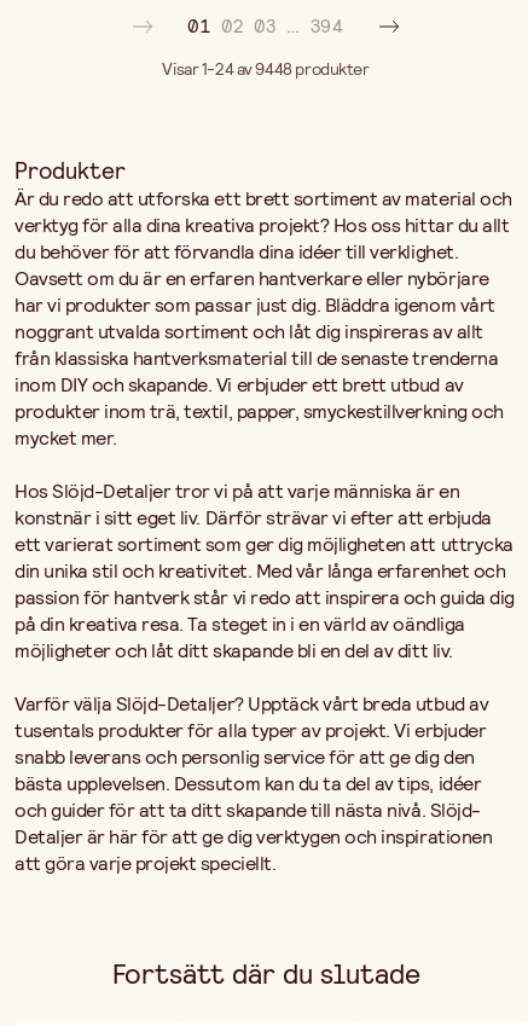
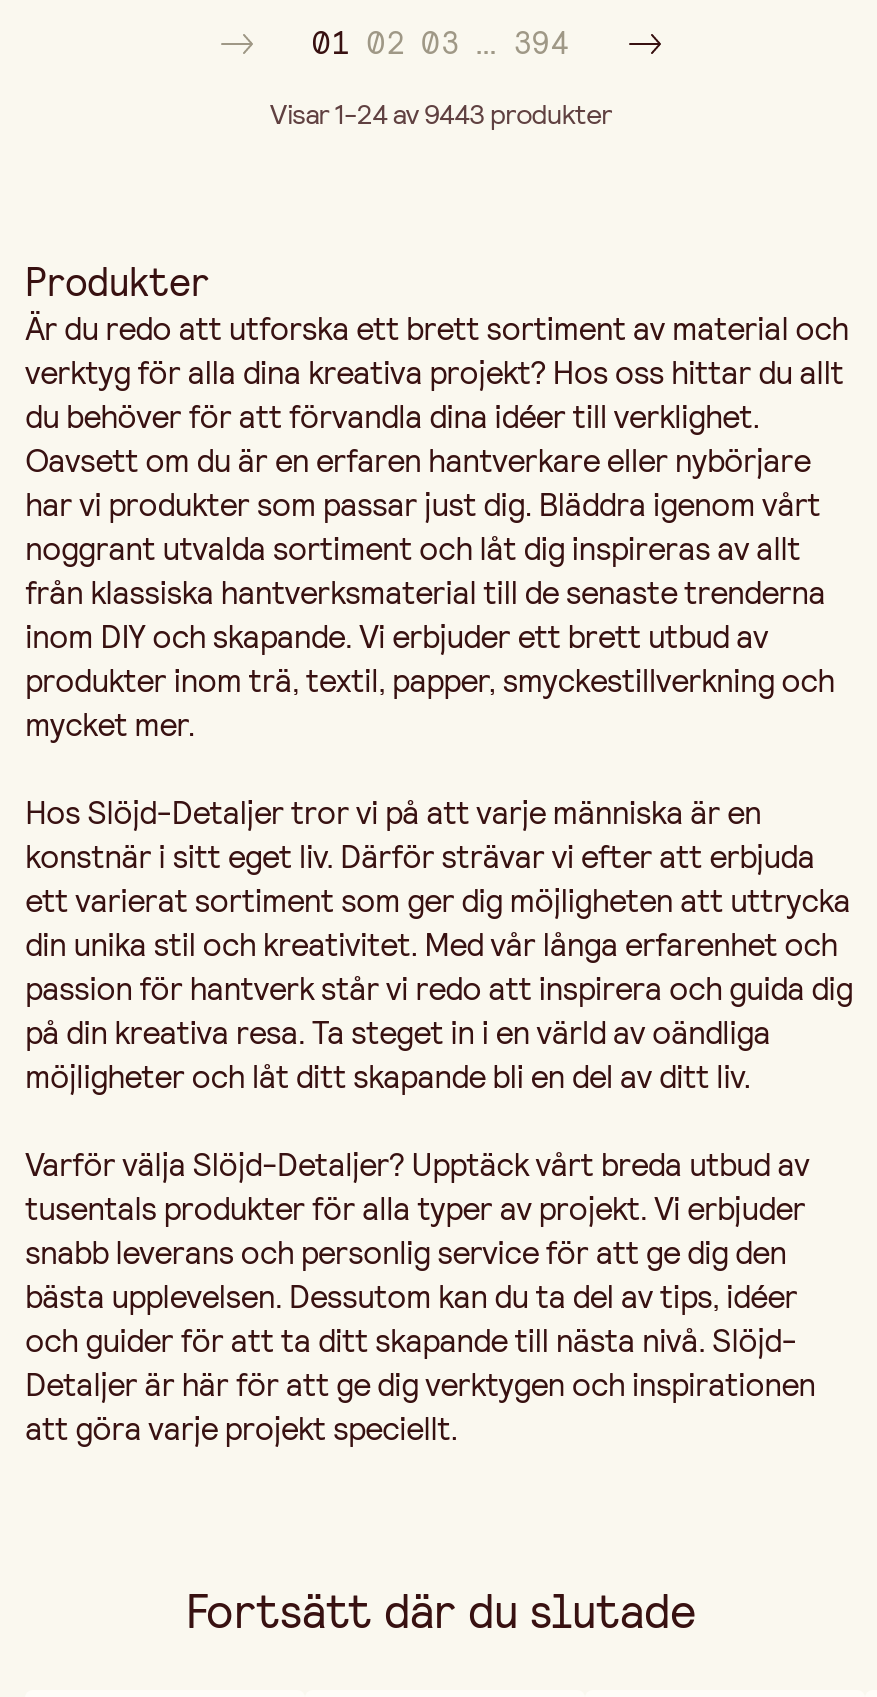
[162,58,369,80] Visar 1-24 av 9448 produkter -> [270,96,612,132] Visar 1-24 av 9443 produkter

